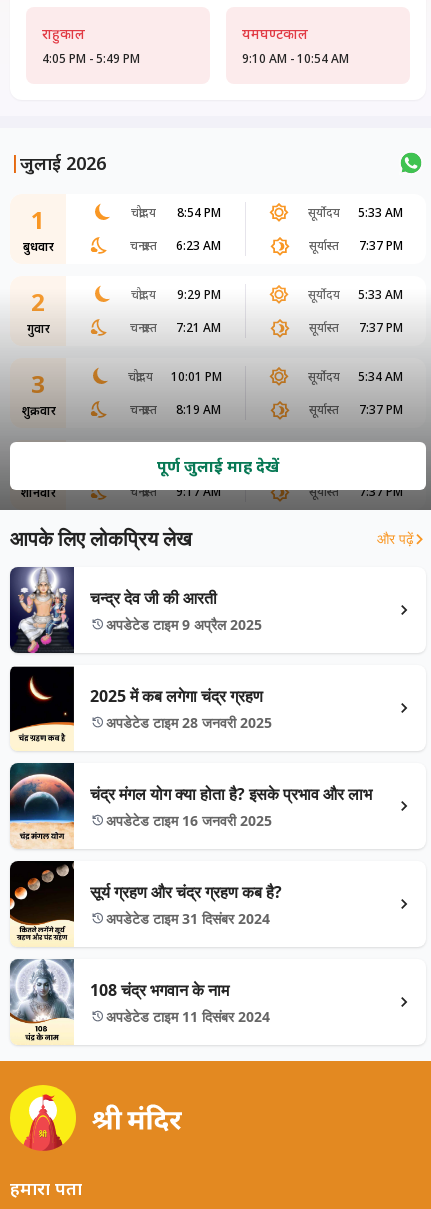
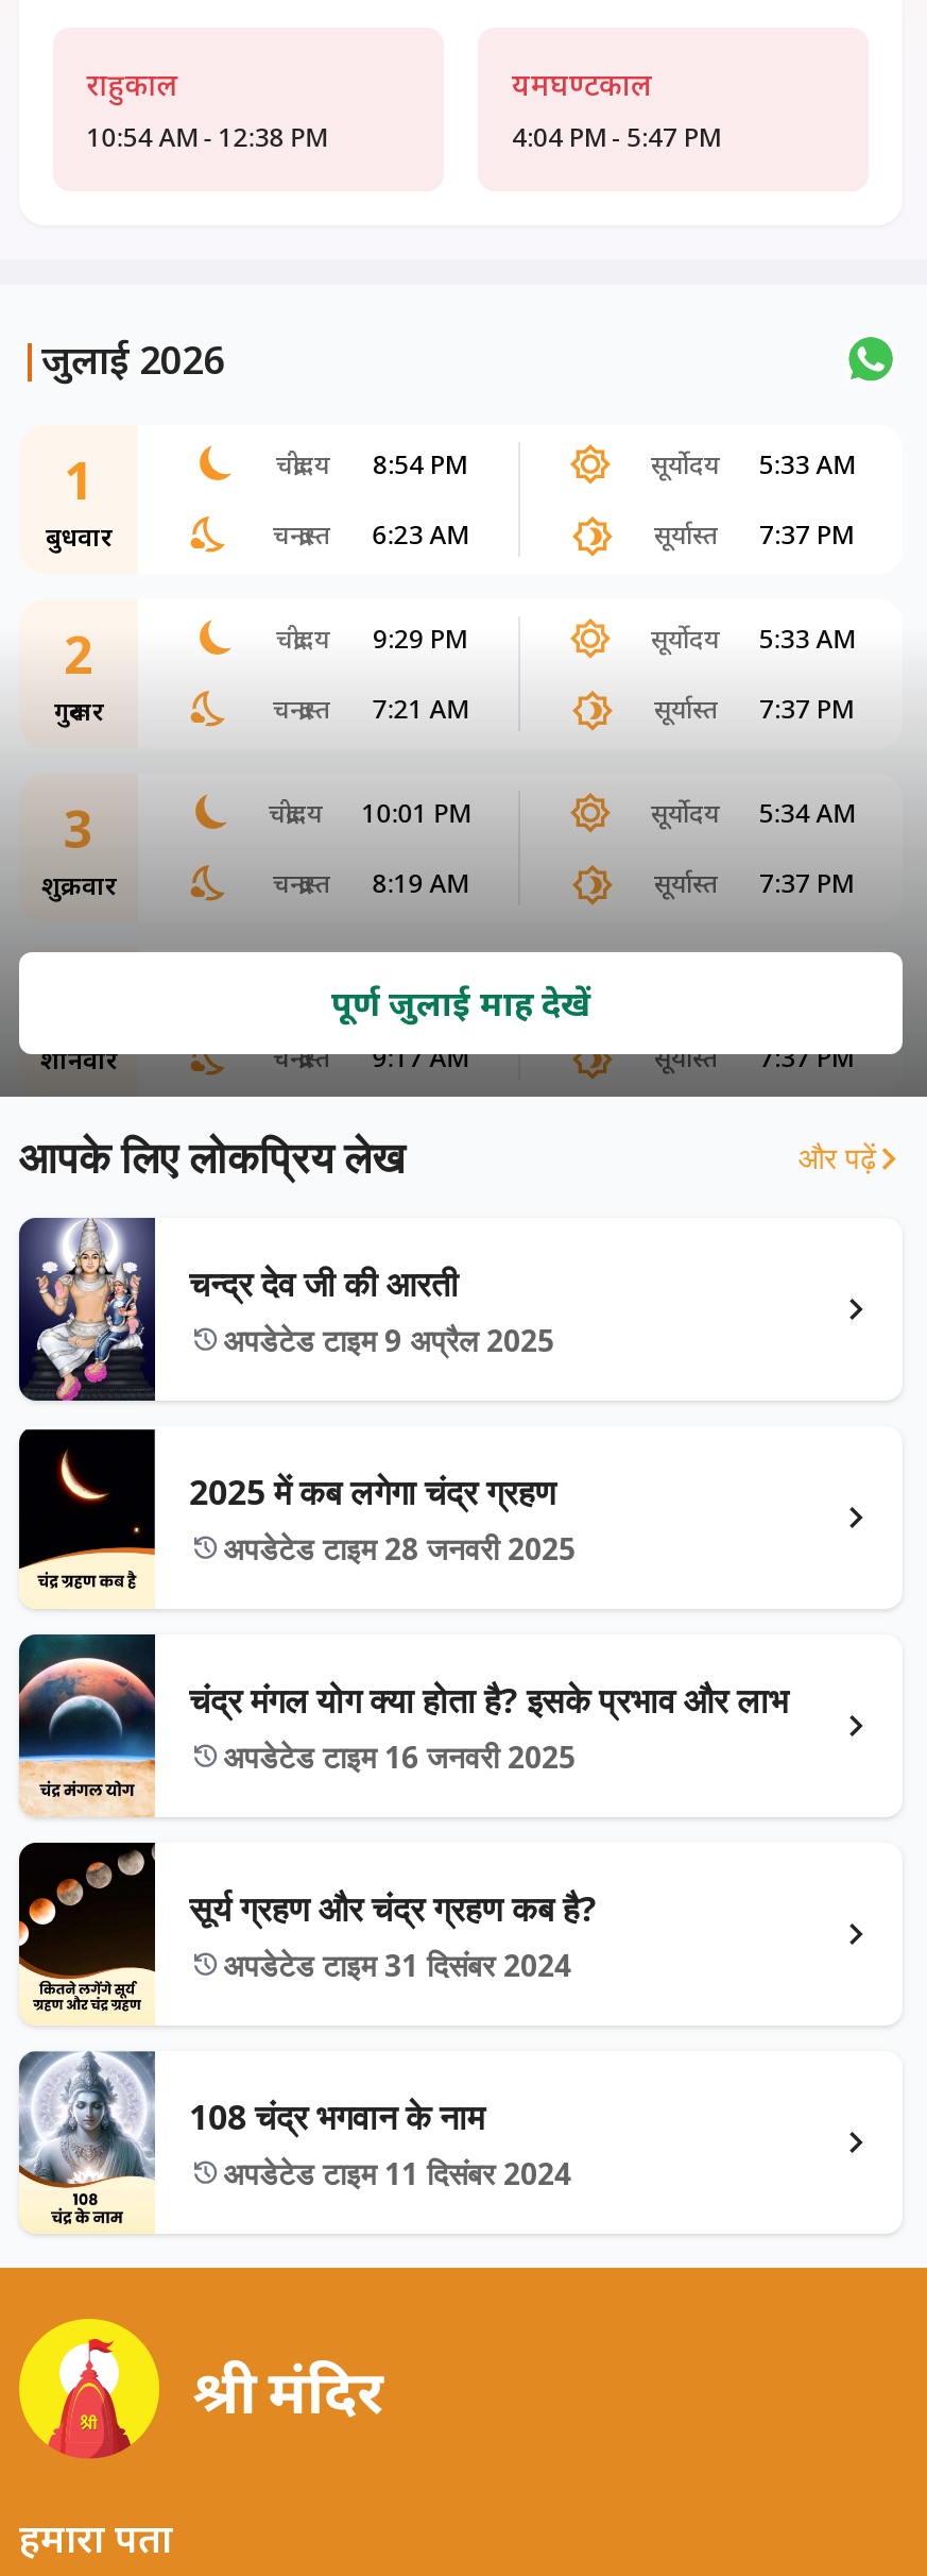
[42,50,140,67] 4:05 PM - 5:49 PM -> [86,119,326,155] 10:54 AM - 12:38 PM
[242,50,349,67] 9:10 AM - 10:54 AM -> [512,119,720,155] 4:04 PM - 5:47 PM

